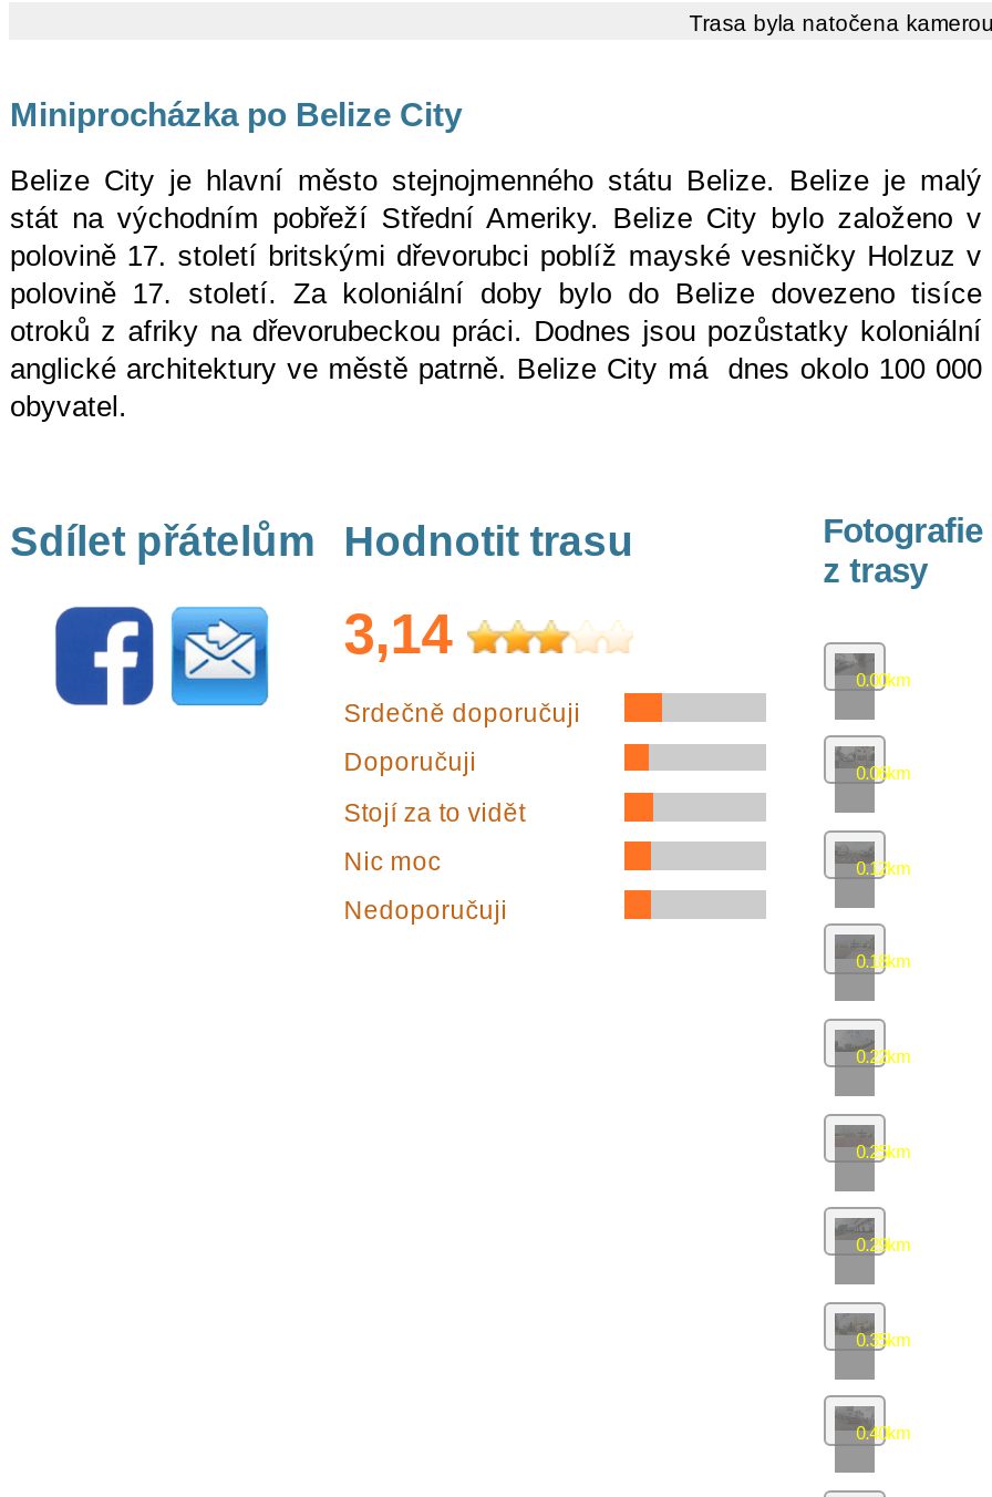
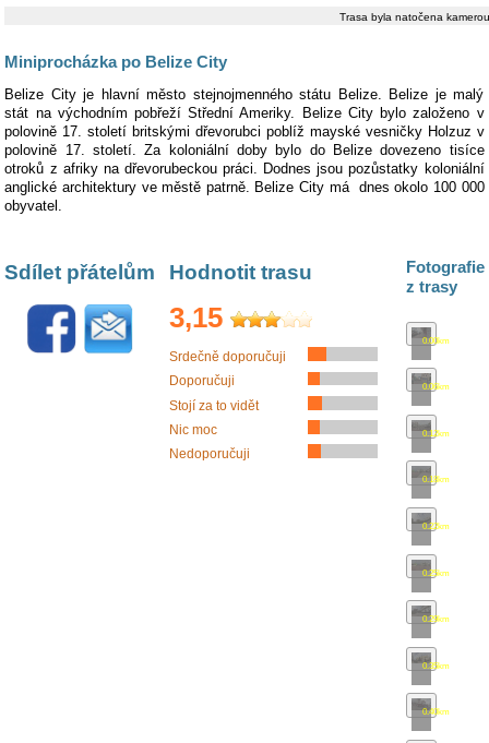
[344,602,452,664] 3,14 -> [170,302,223,332] 3,15

